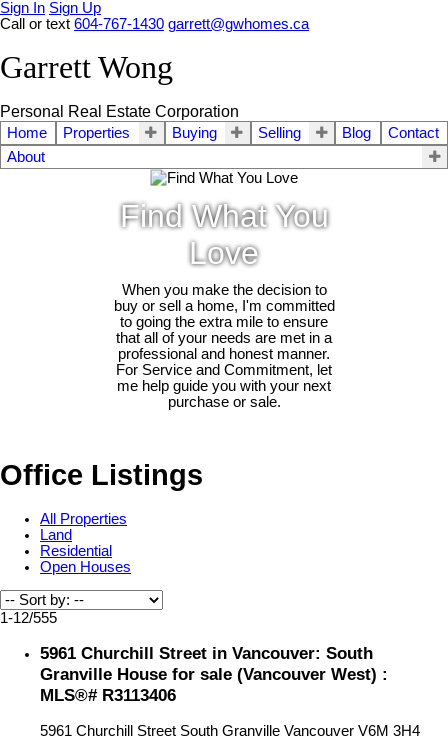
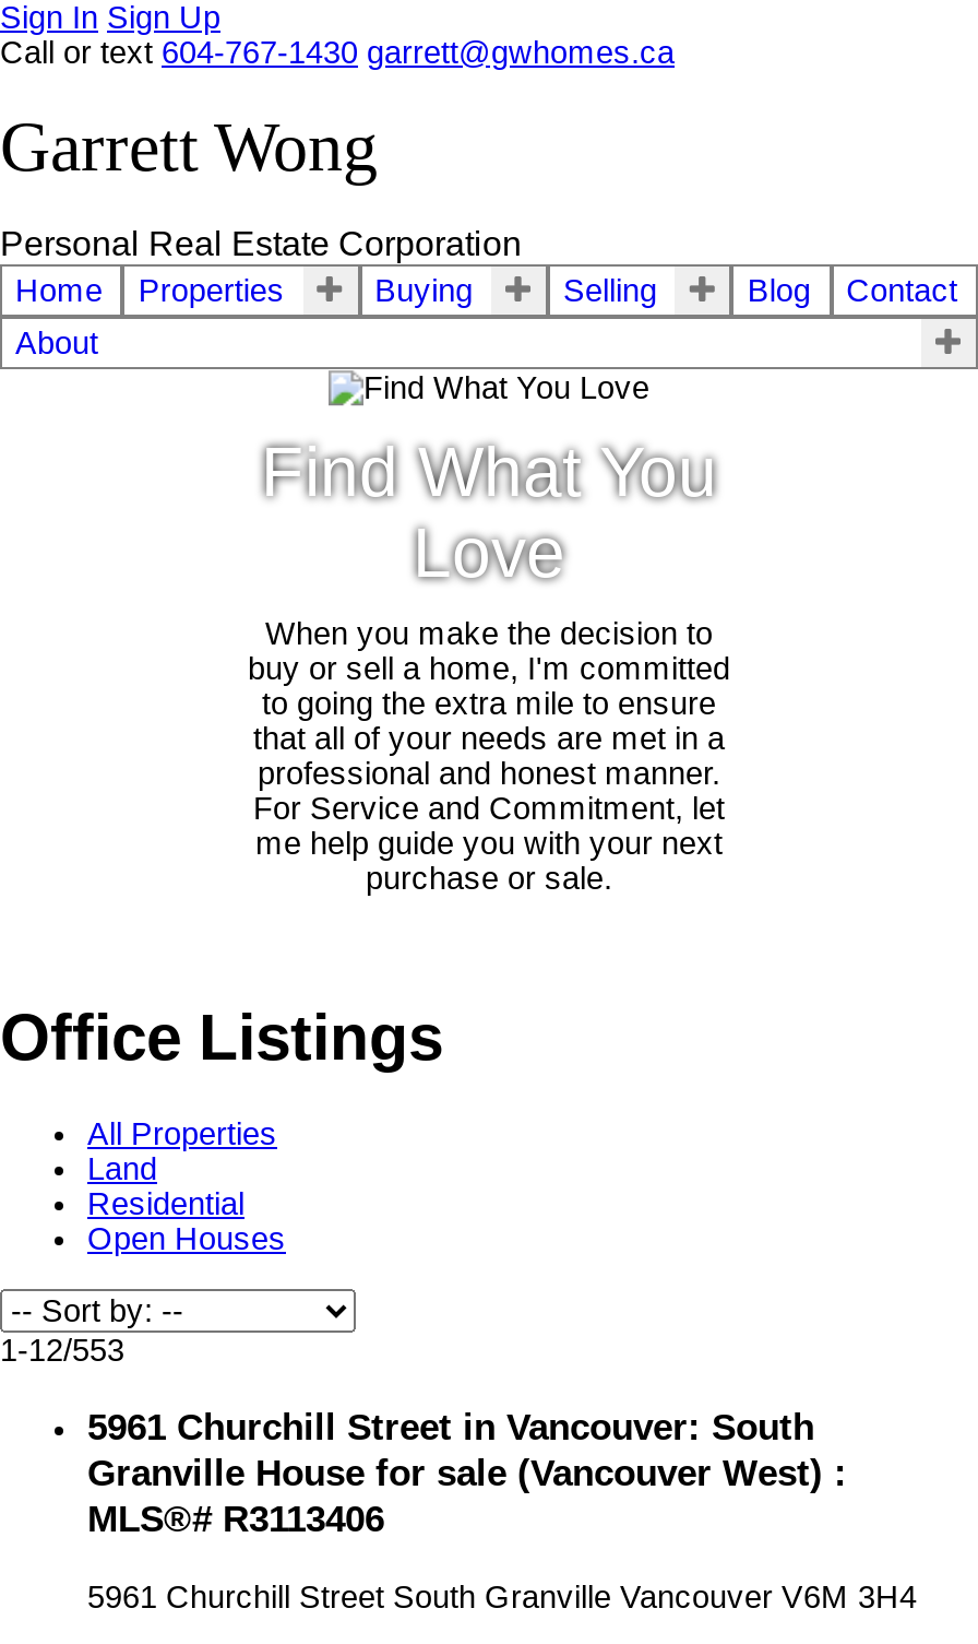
[0,610,57,626] 1-12/555 -> [0,1333,124,1368] 1-12/553

